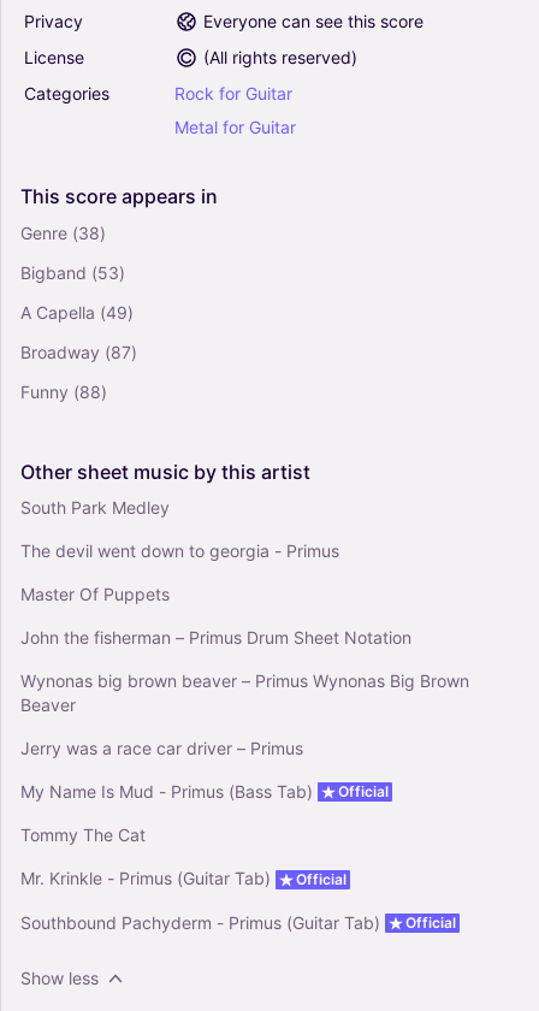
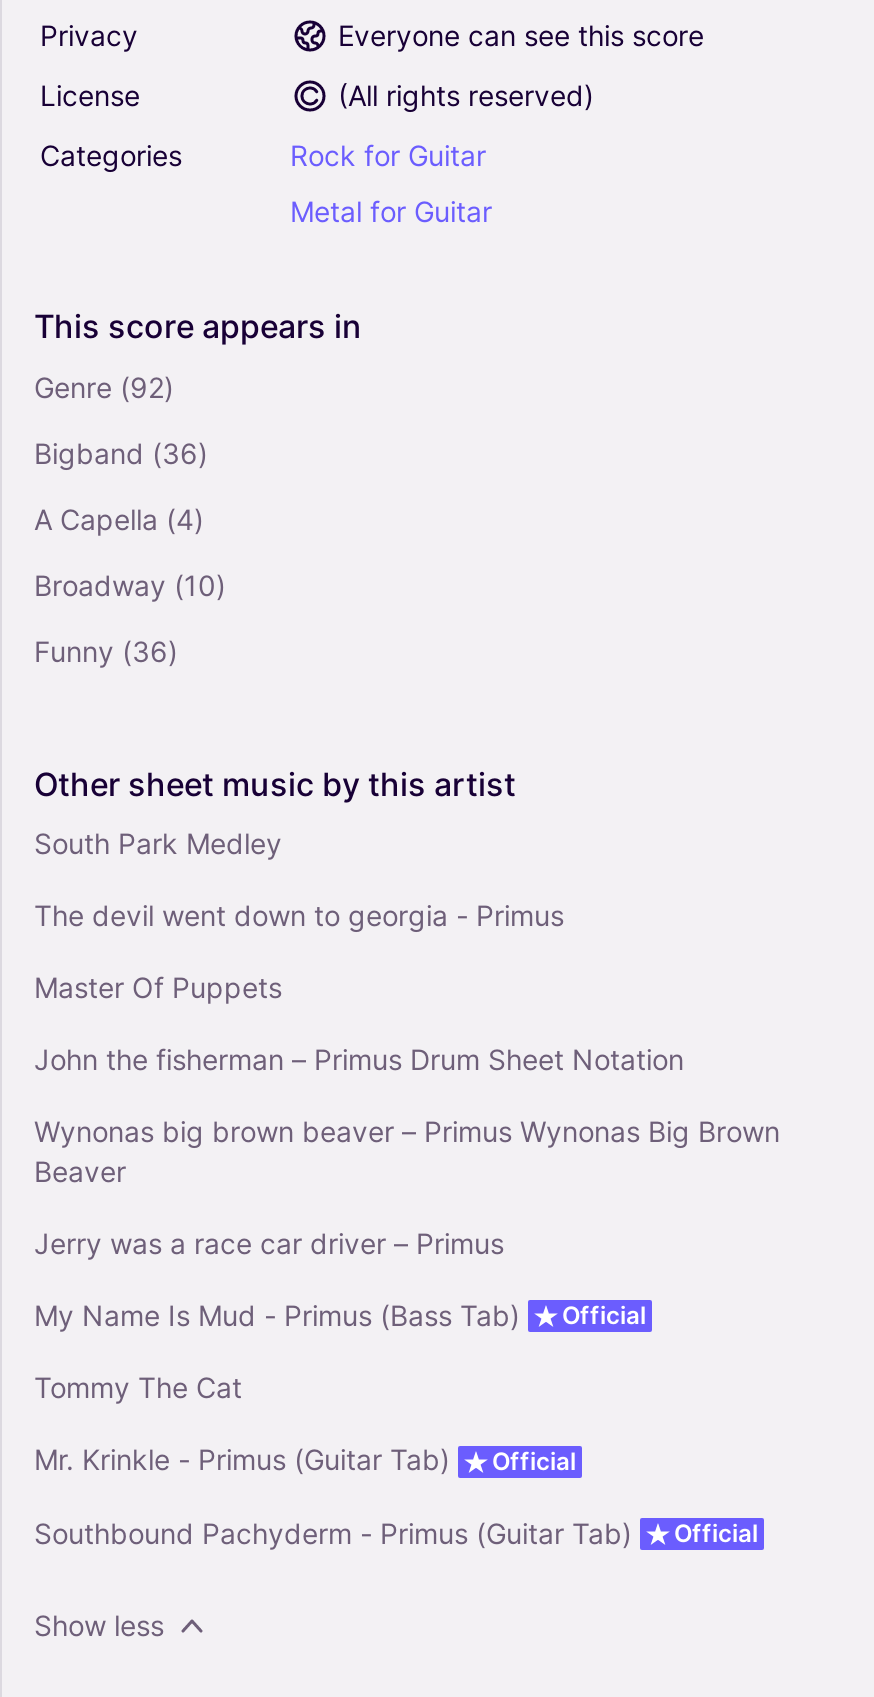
[20,223,106,243] Genre (38) -> [34,371,174,405] Genre (92)
[20,263,125,283] Bigband (53) -> [34,437,208,471] Bigband (36)
[20,302,134,323] A Capella (49) -> [34,503,204,537] A Capella (4)
[20,342,137,363] Broadway (87) -> [34,569,226,603] Broadway (10)
[20,382,107,402] Funny (88) -> [34,635,178,669] Funny (36)

